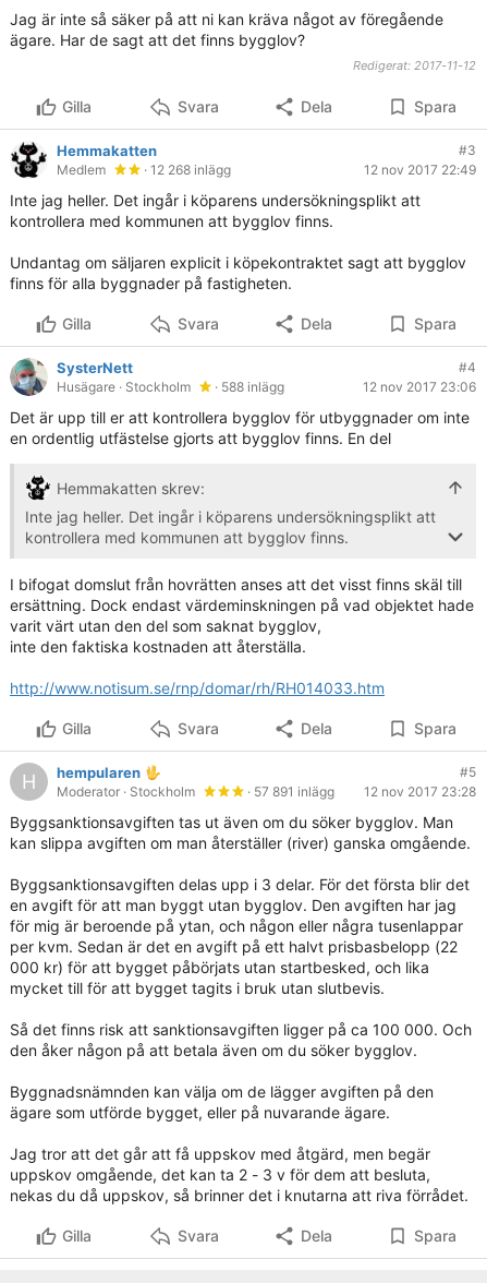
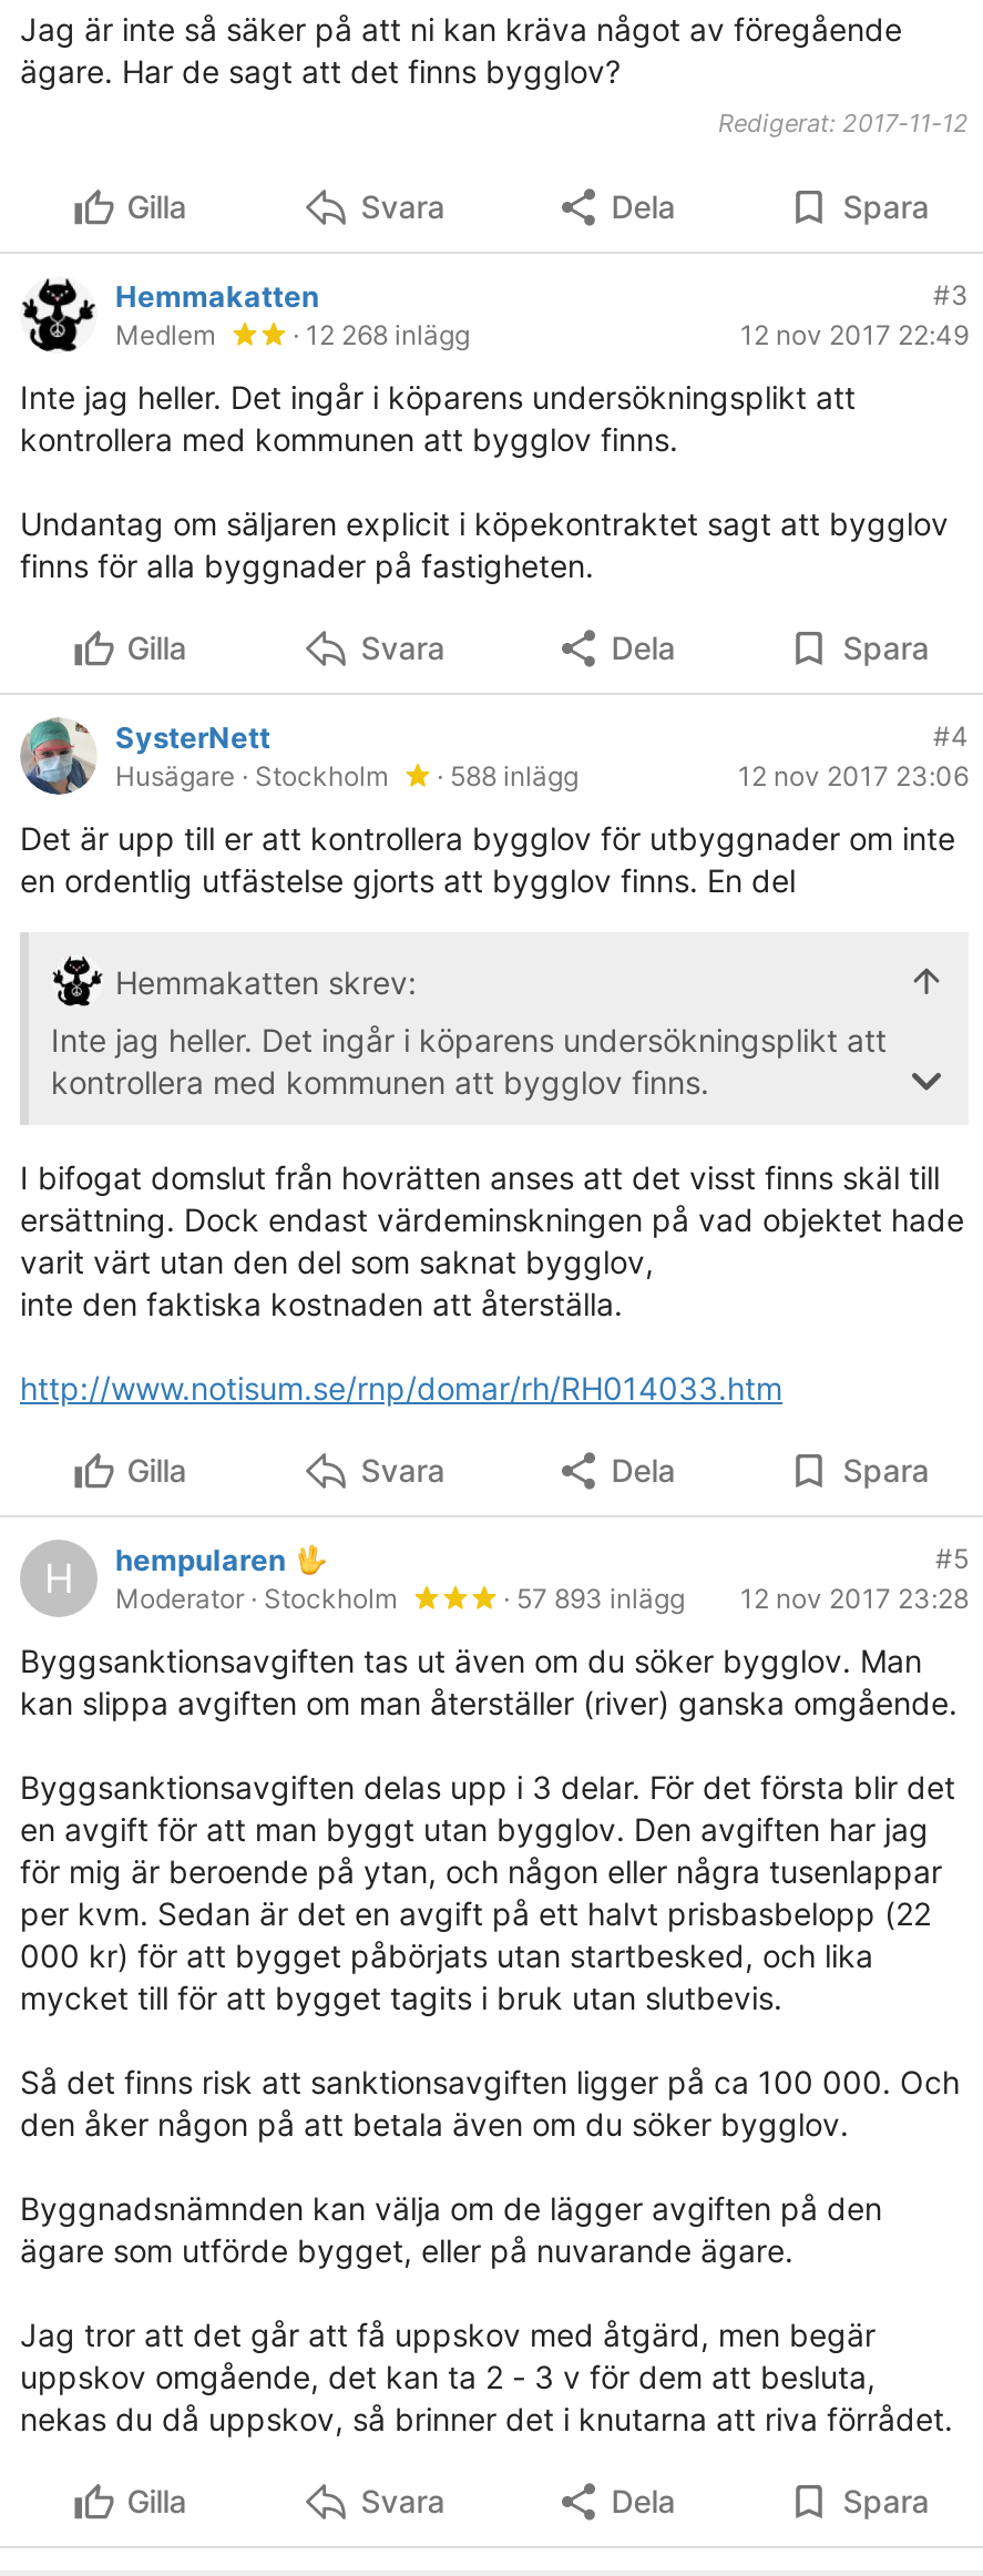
[244,783,476,800] · 57 891 inlägg 12 nov 2017 23:28 -> [496,1582,969,1615] · 57 893 inlägg 12 nov 2017 23:28

